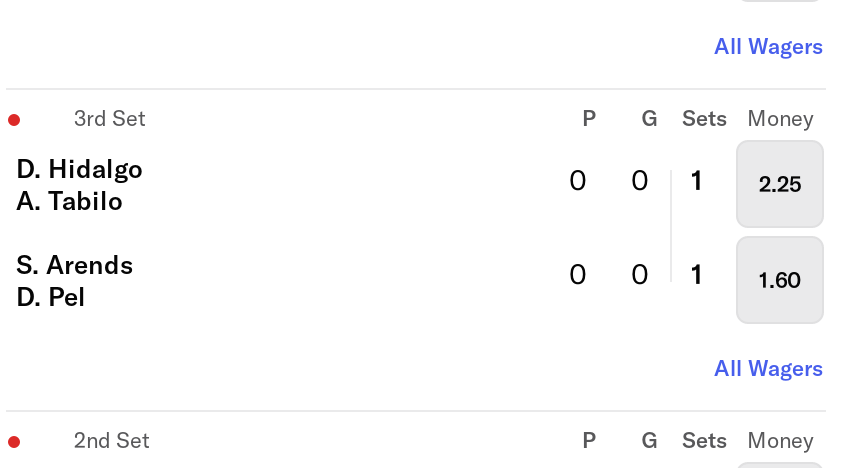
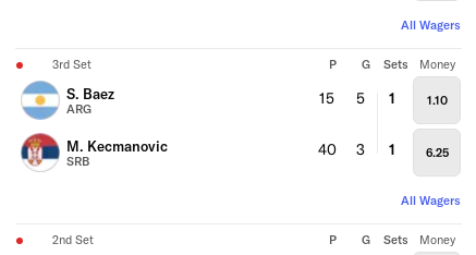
[16,152,142,216] D. Hidalgo | A. Tabilo -> [66,84,114,116] S. Baez | ARG
[569,162,587,198] 0 -> [319,88,334,108] 15
[631,162,649,198] 0 -> [356,88,365,108] 5
[759,169,801,197] 2.25 -> [426,92,447,107] 1.10
[16,248,134,312] S. Arends | D. Pel -> [66,137,168,168] M. Kecmanovic | SRB
[569,256,587,292] 0 -> [318,139,336,159] 40
[631,256,649,292] 0 -> [356,139,365,159] 3
[759,265,801,293] 1.60 -> [425,144,448,160] 6.25

